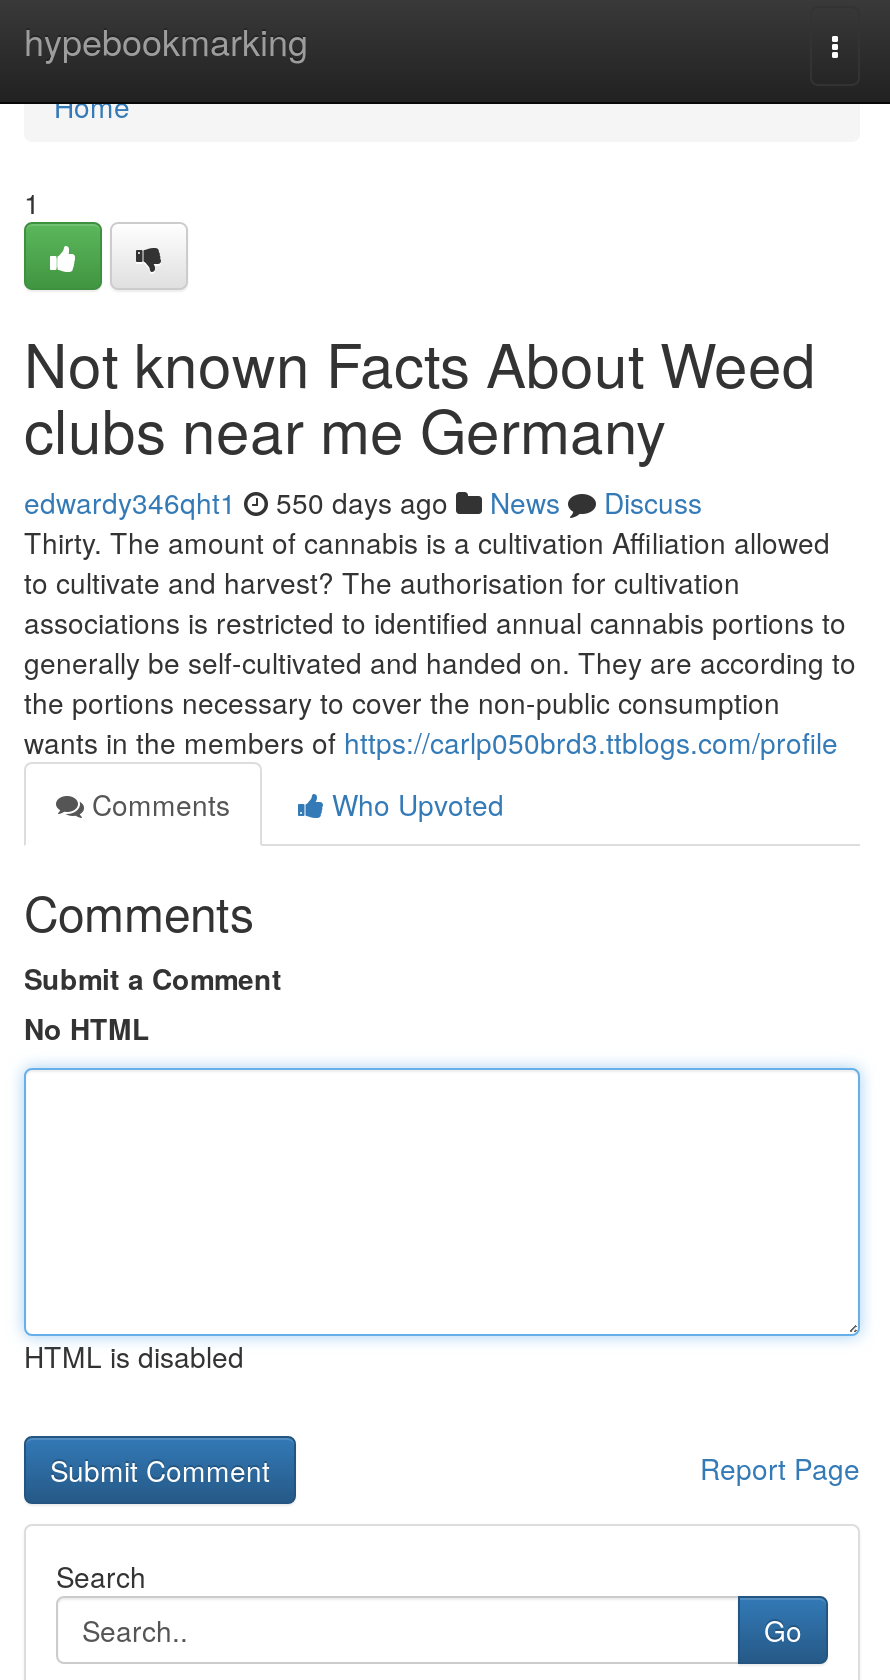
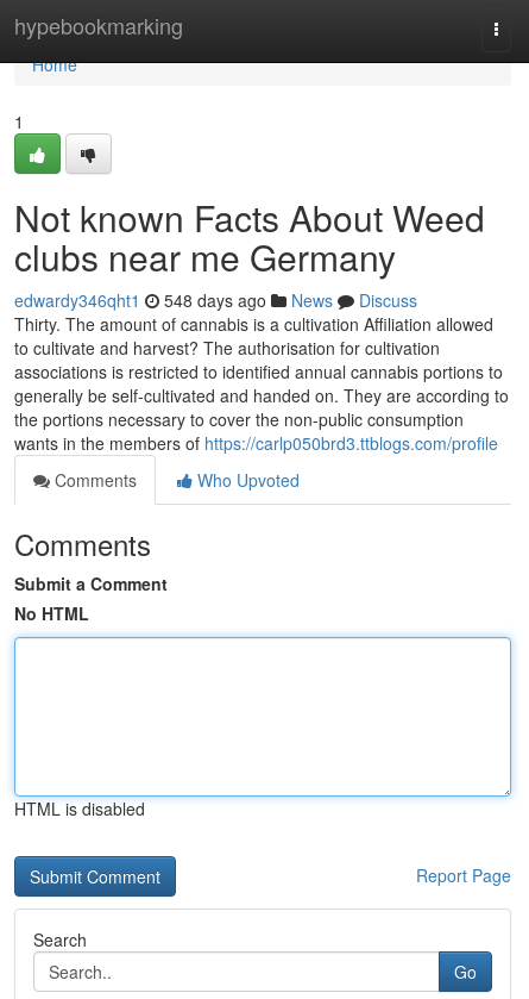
[24,482,702,522] edwardy346qht1 550 days ago News Discuss -> [14,288,417,312] edwardy346qht1 548 days ago News Discuss

